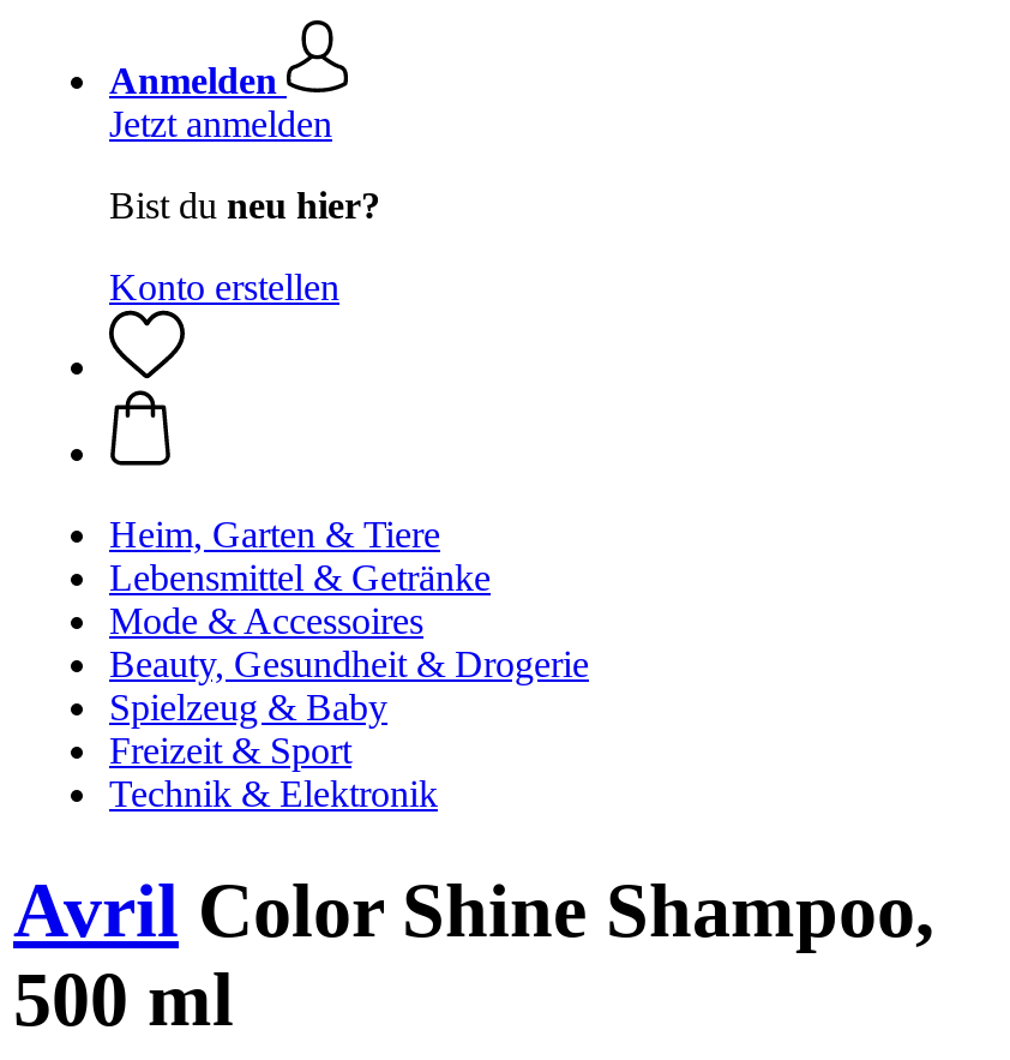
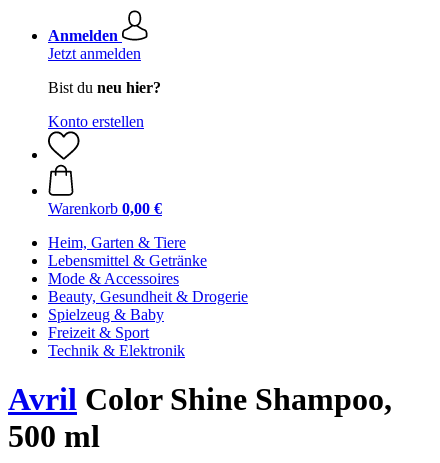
none -> [48,200,162,217] Warenkorb 0,00 €

